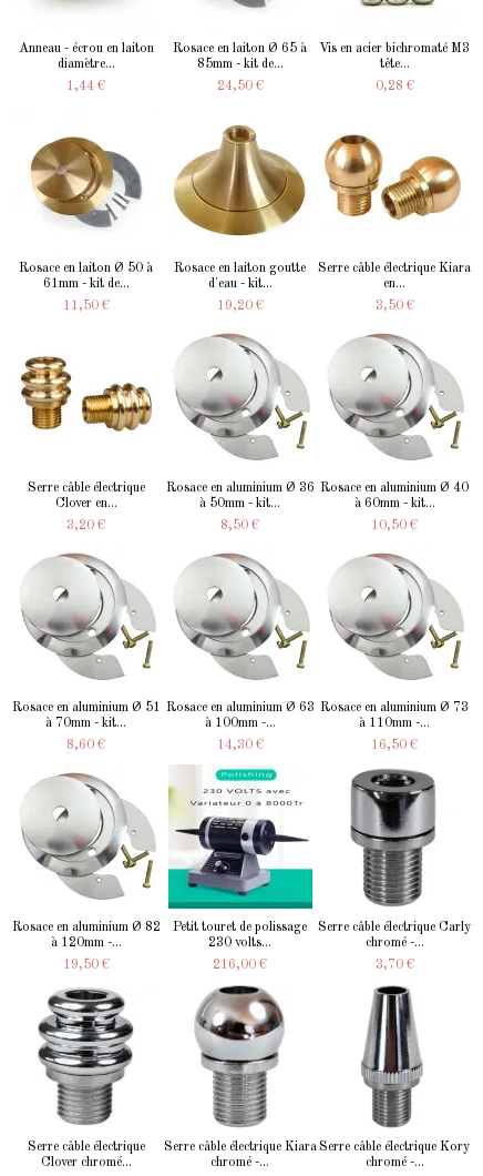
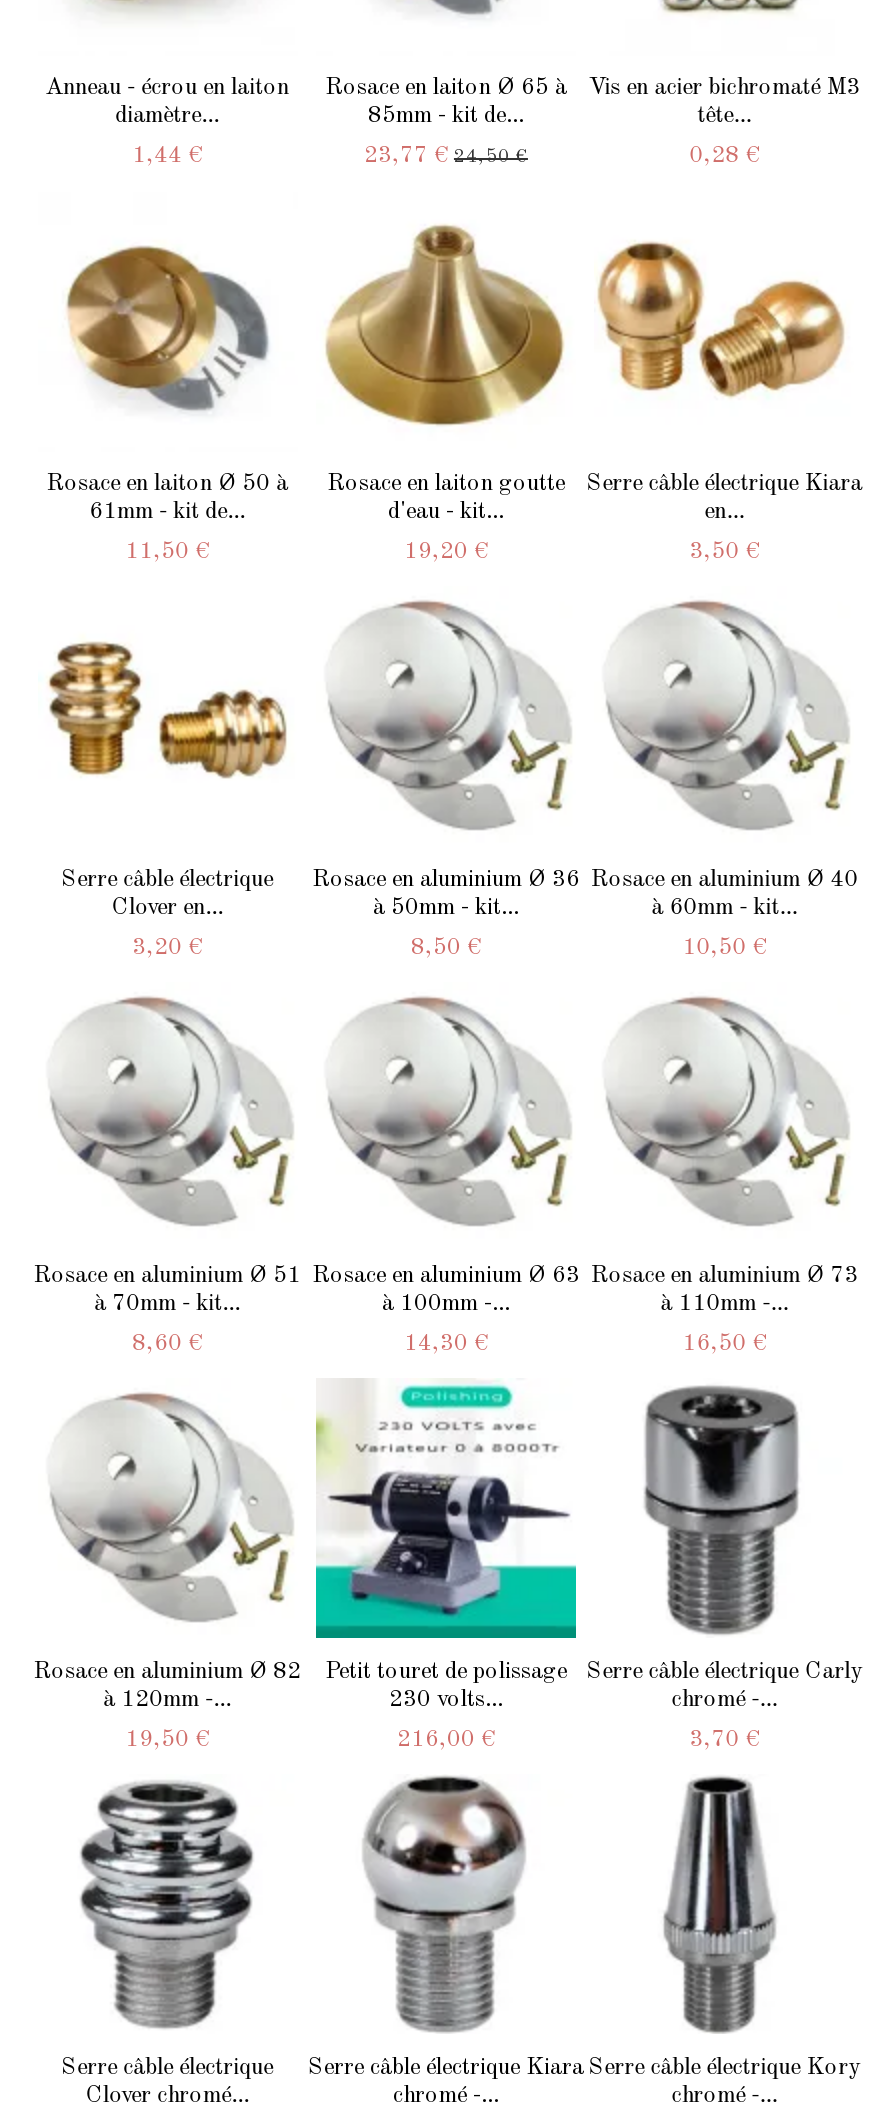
[217,80,264,93] 24,50 € -> [364,144,528,168] 23,77 € 24,50 €

